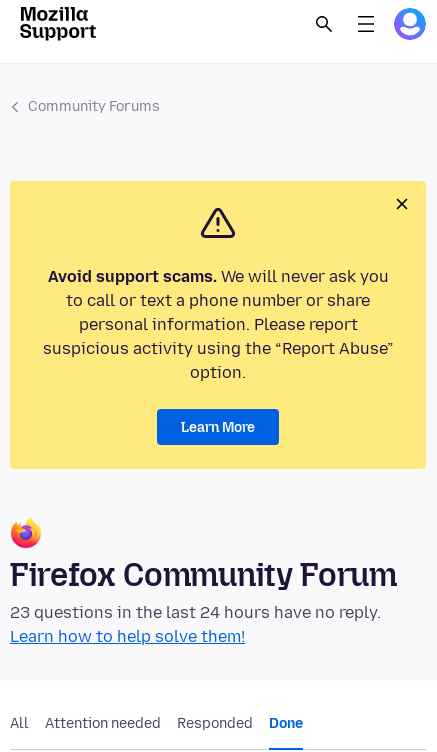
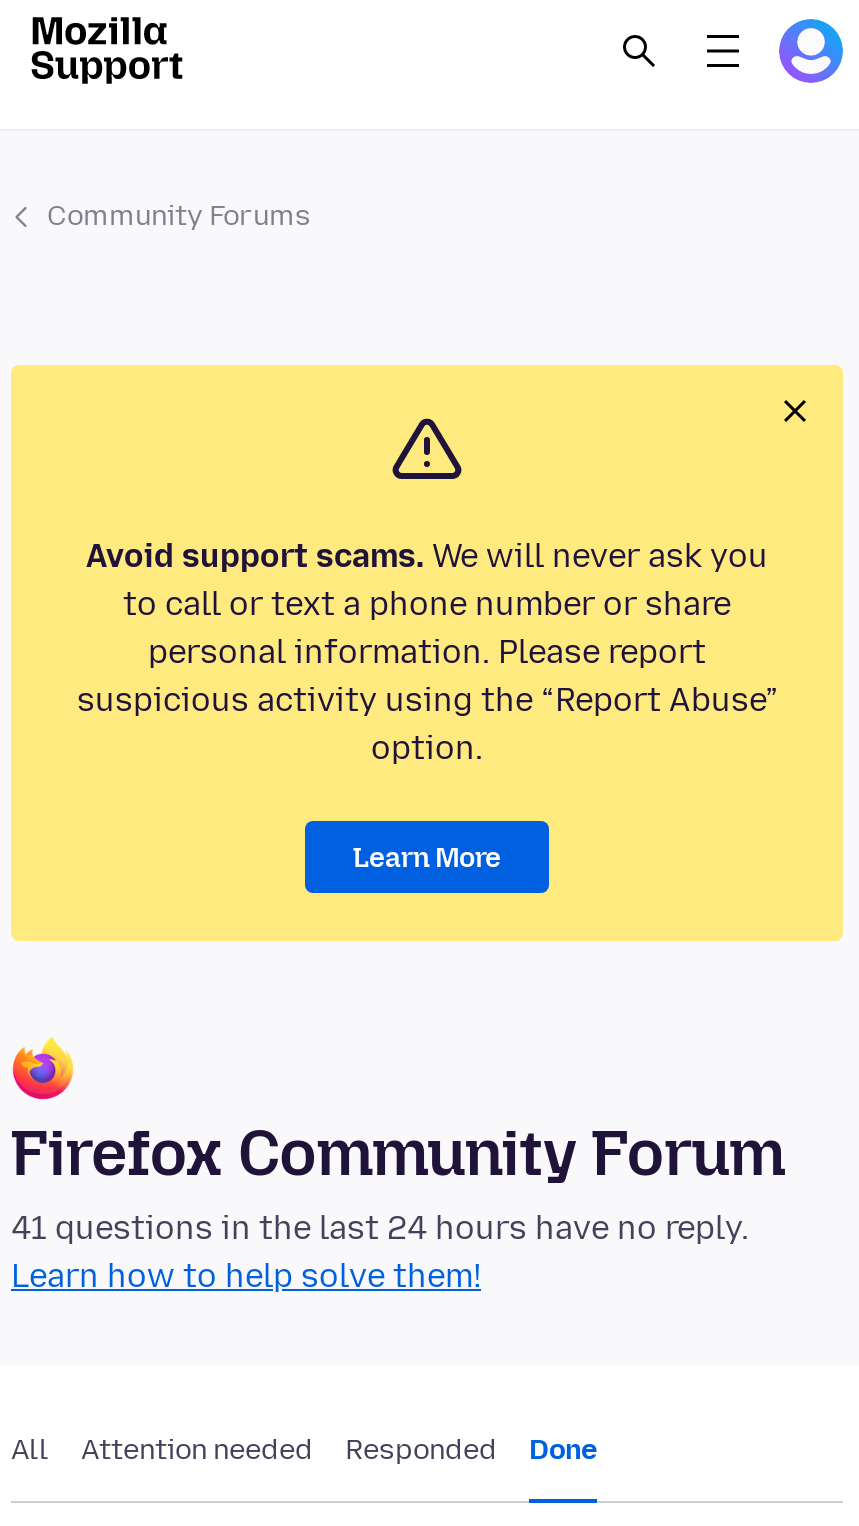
[10,603,381,622] 23 questions in the last 24 hours have no reply. -> [11,1210,749,1248] 41 questions in the last 24 hours have no reply.

